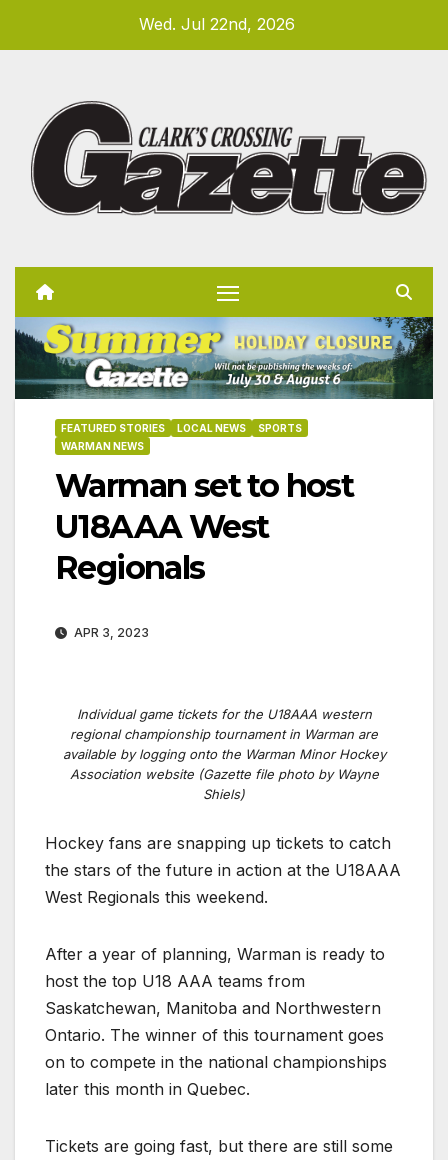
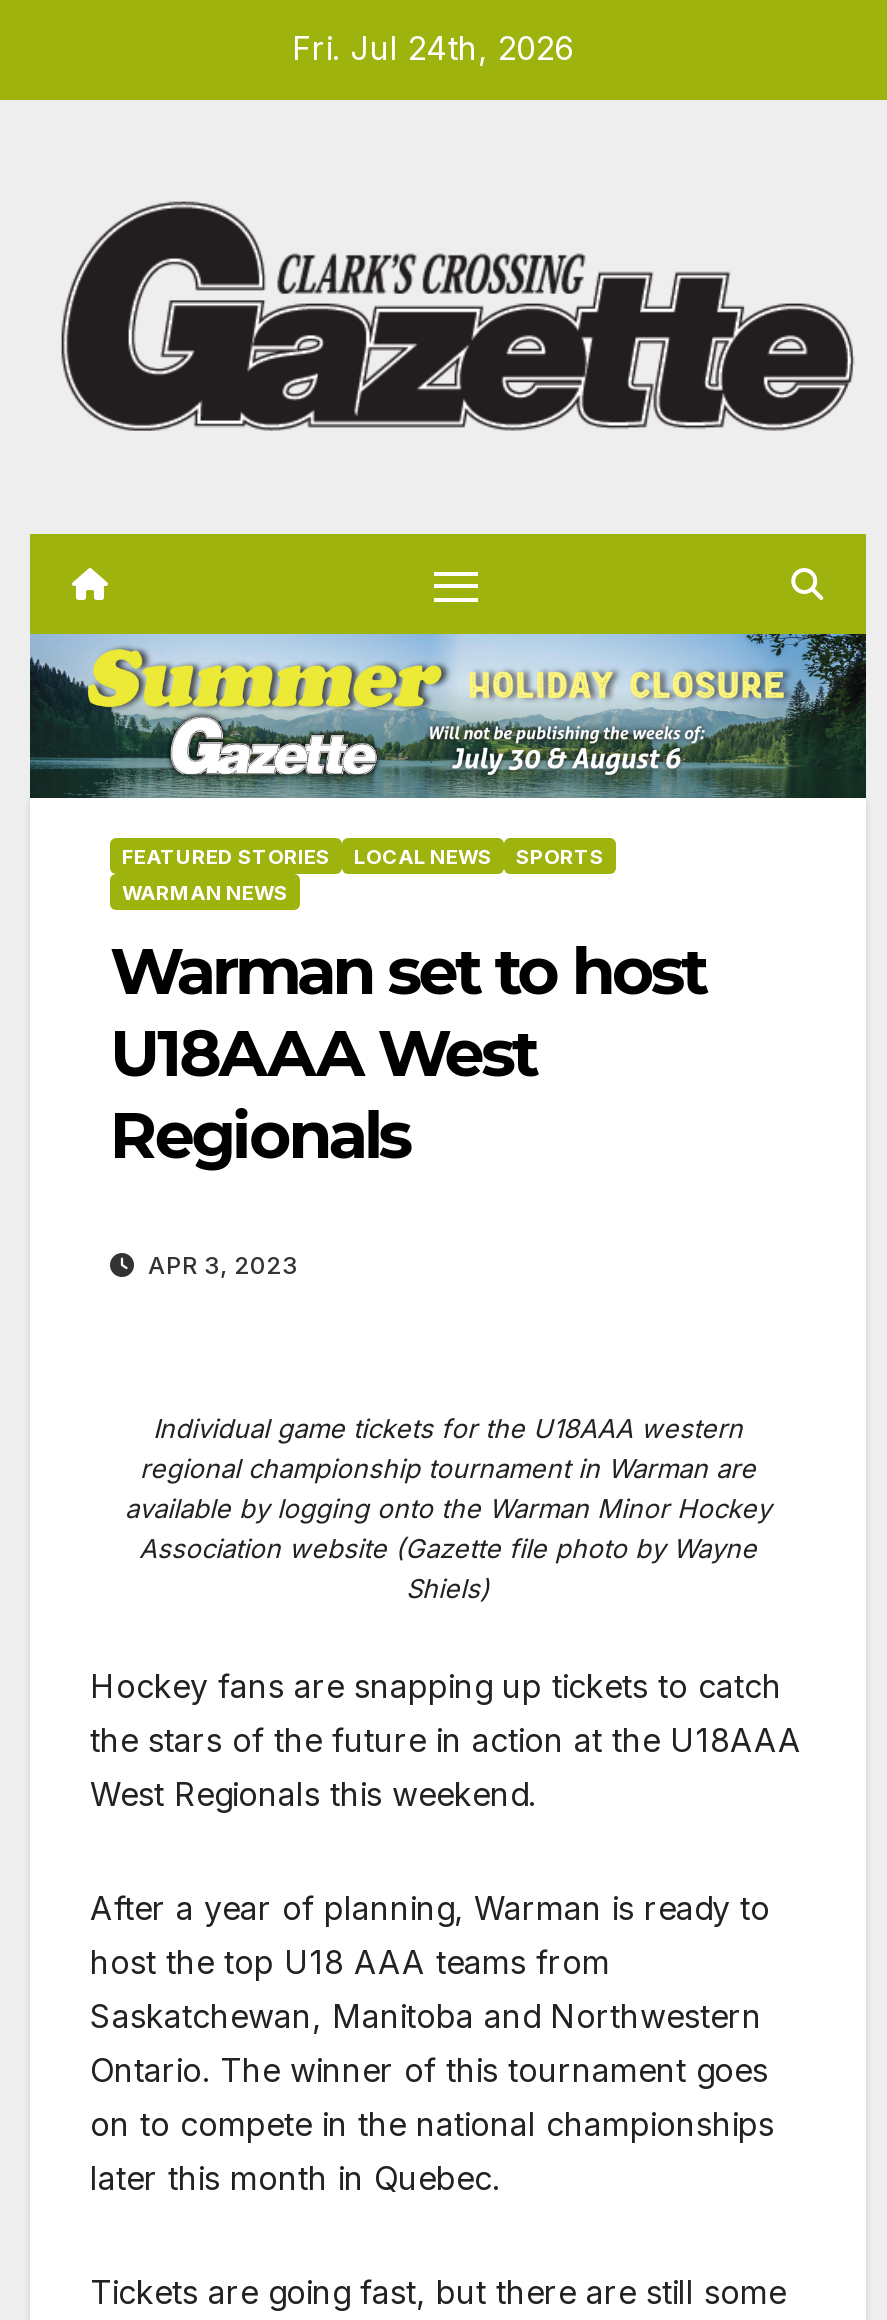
[138,14,294,34] Wed. Jul 22nd, 2026 -> [292,28,574,68] Fri. Jul 24th, 2026

